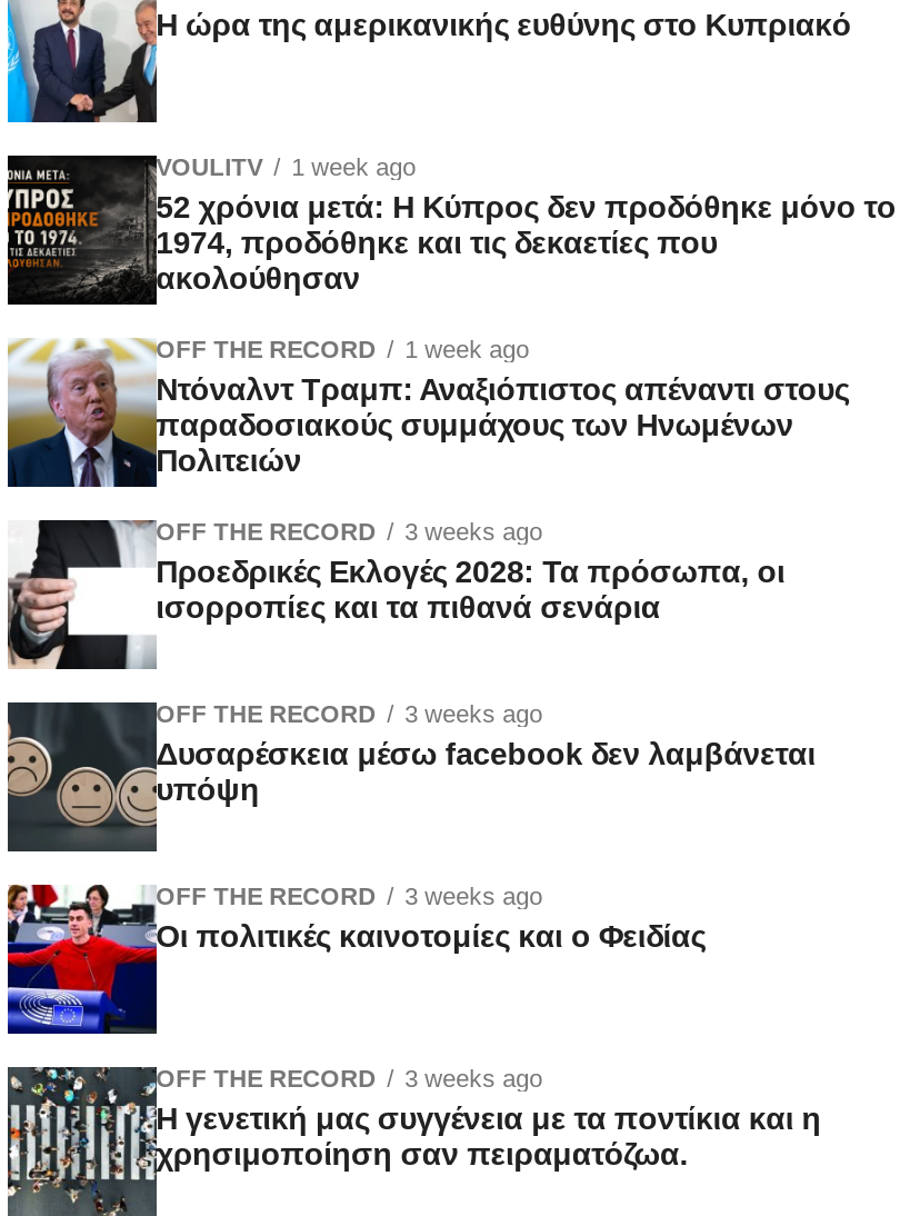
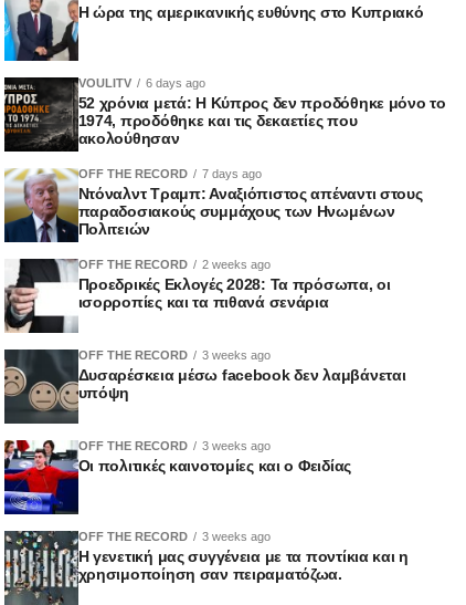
[156,153,416,180] VOULITV 1 week ago -> [78,76,205,90] VOULITV 6 days ago
[156,335,529,362] OFF THE RECORD 1 week ago -> [78,167,261,180] OFF THE RECORD 7 days ago
[156,518,542,544] OFF THE RECORD 3 weeks ago -> [78,258,270,271] OFF THE RECORD 2 weeks ago

